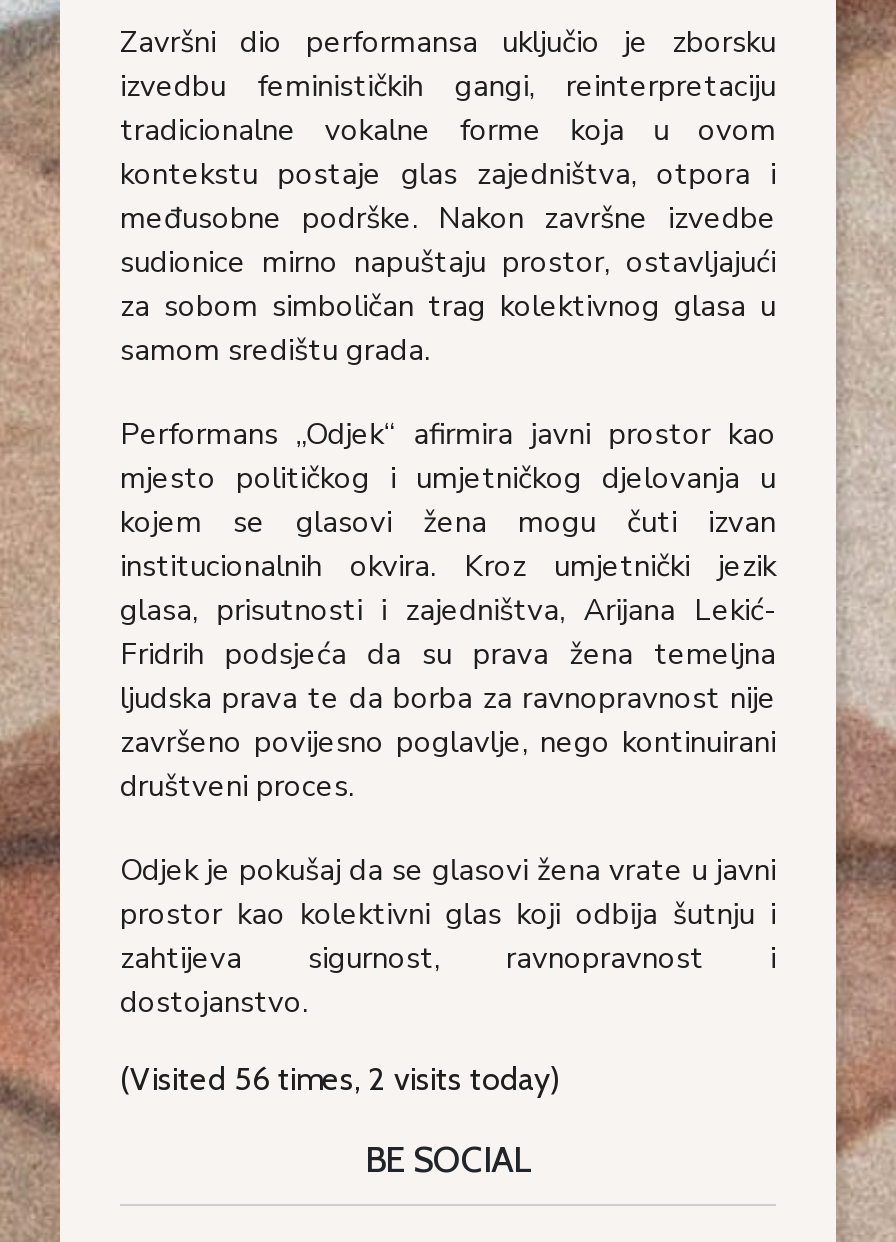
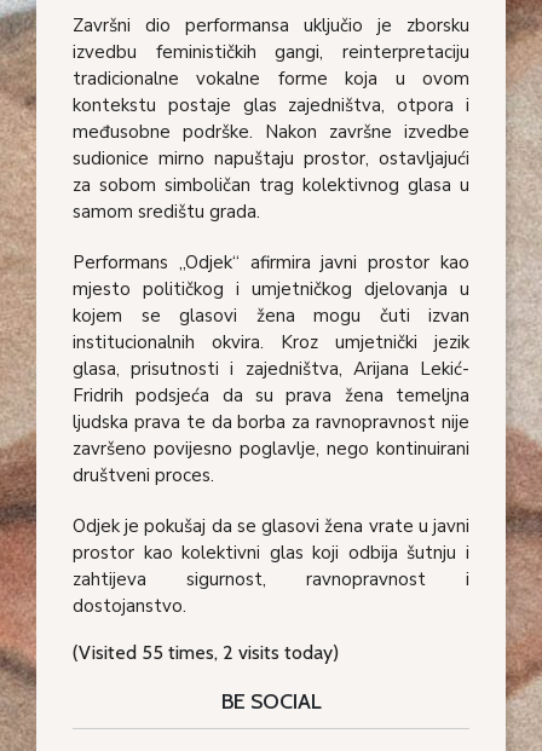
[120,1060,560,1098] (Visited 56 times, 2 visits today) -> [73,641,339,664] (Visited 55 times, 2 visits today)

